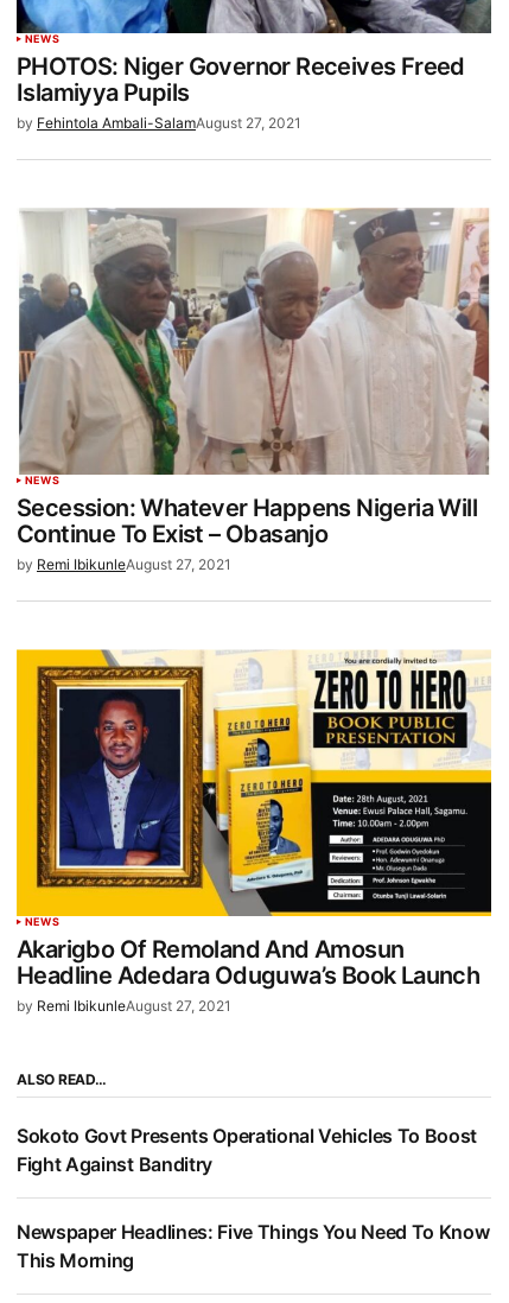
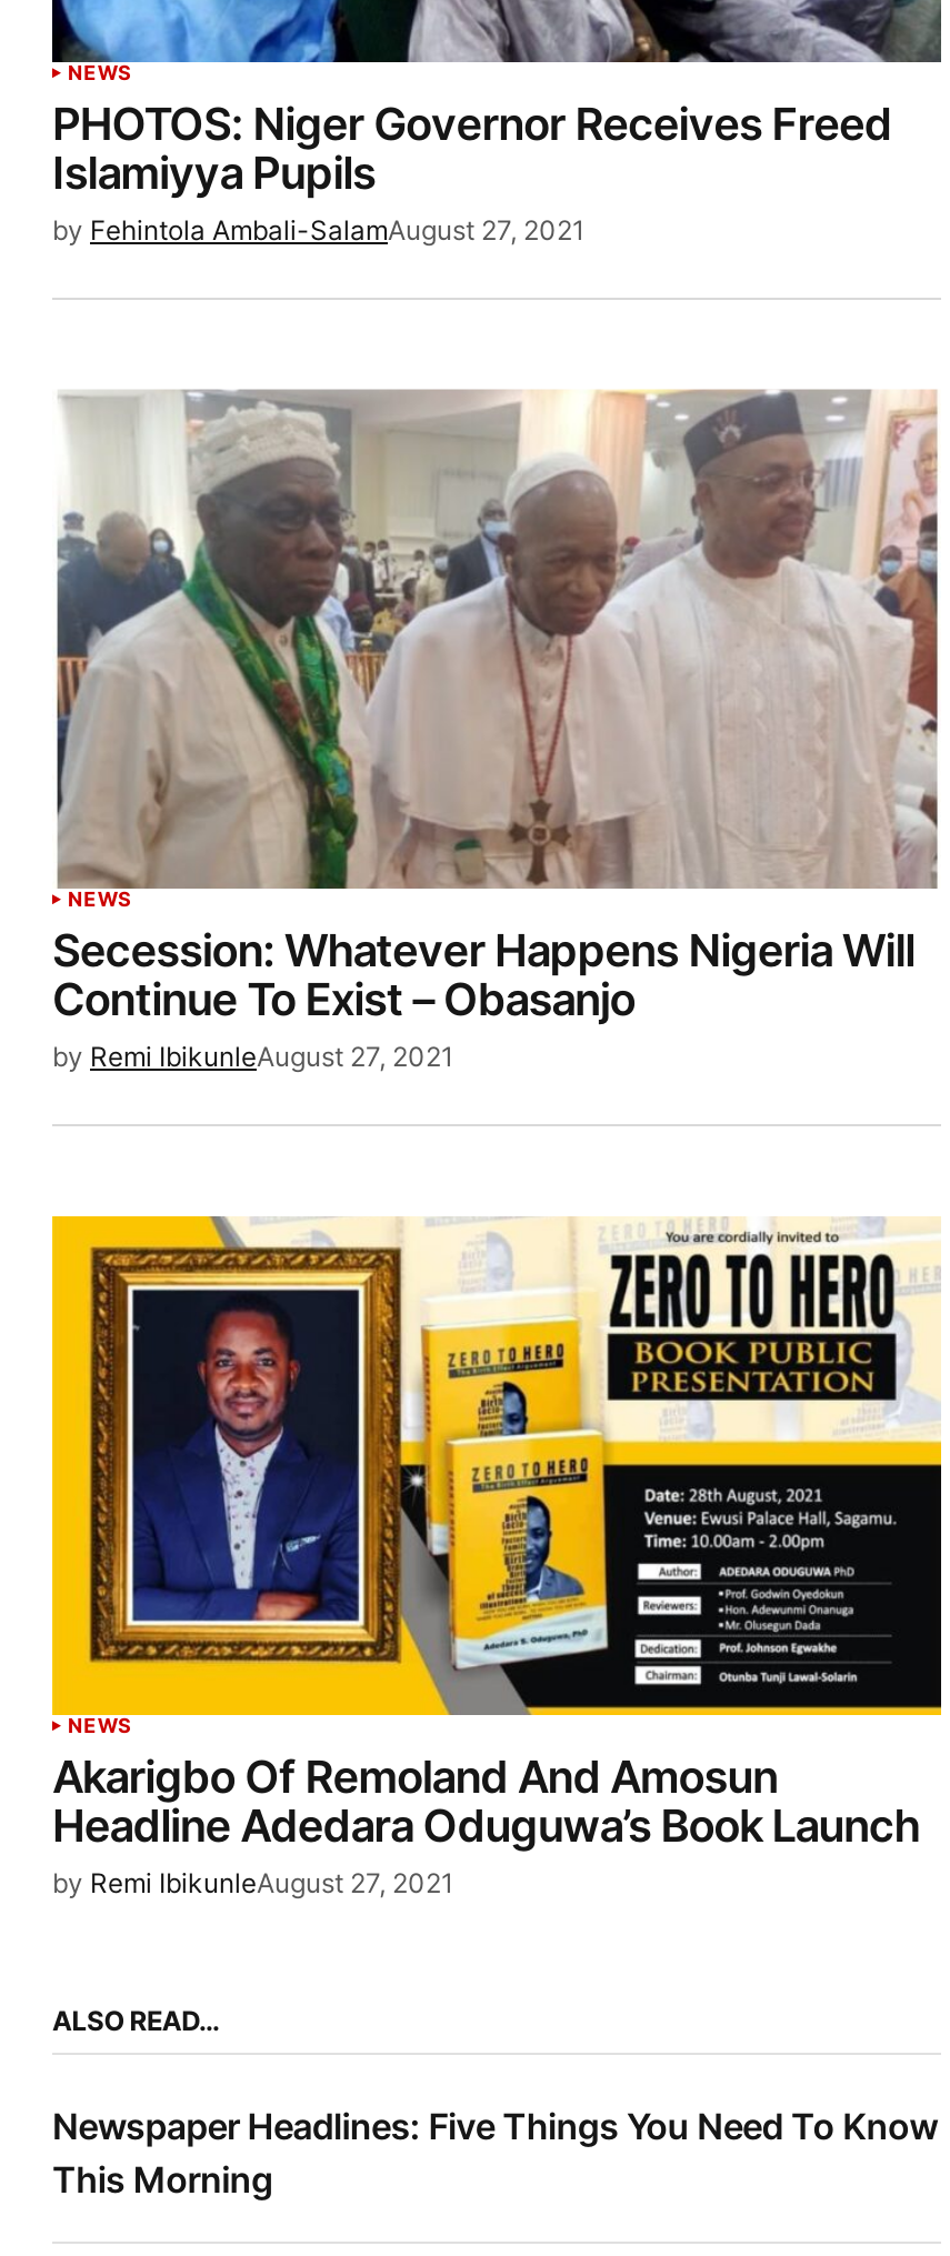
[17,1123,477,1176] Sokoto Govt Presents Operational Vehicles To Boost | Fight Against Banditry -> none

